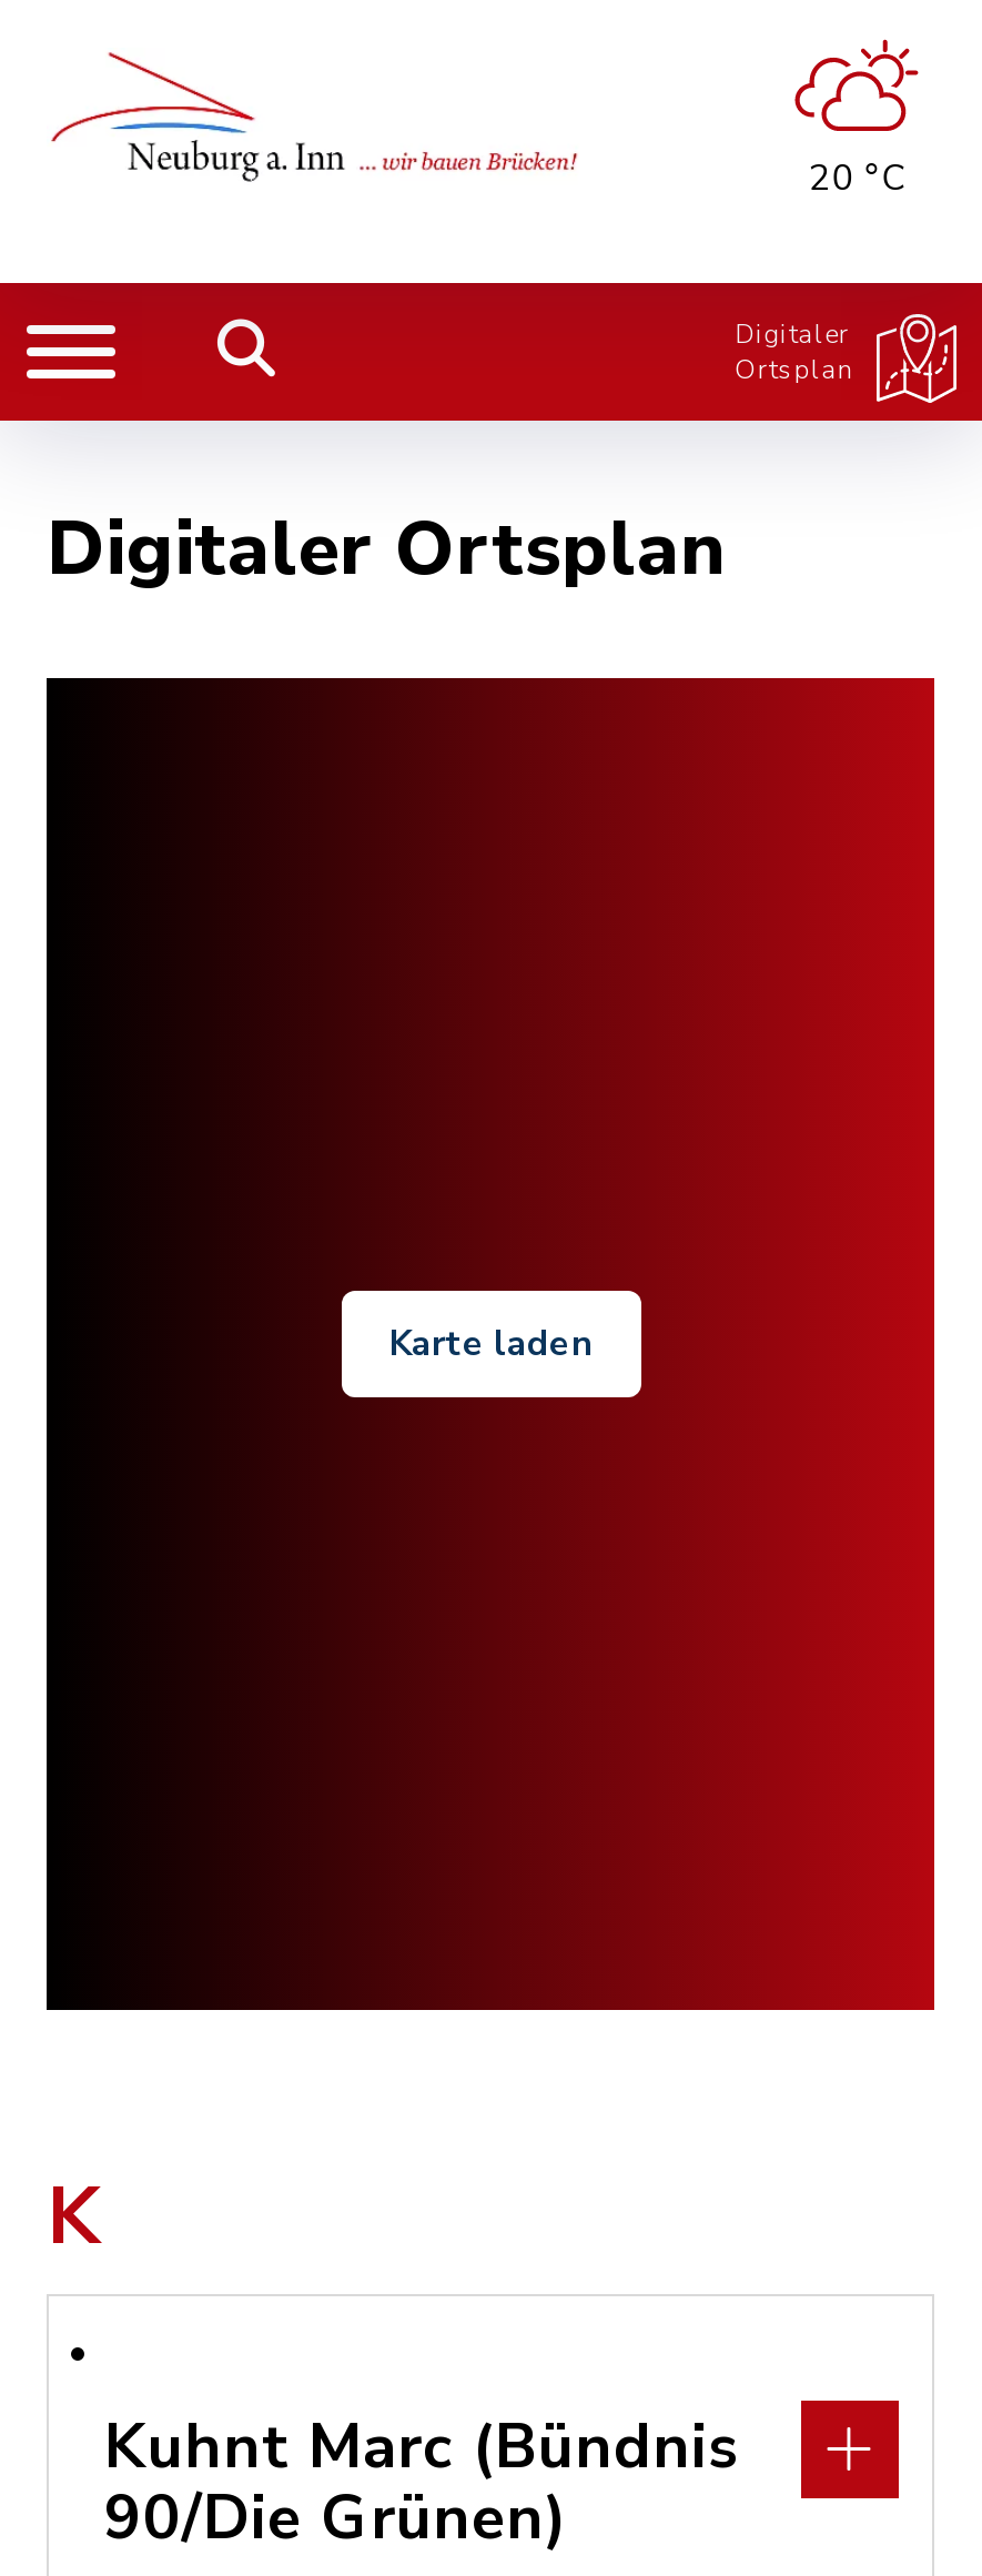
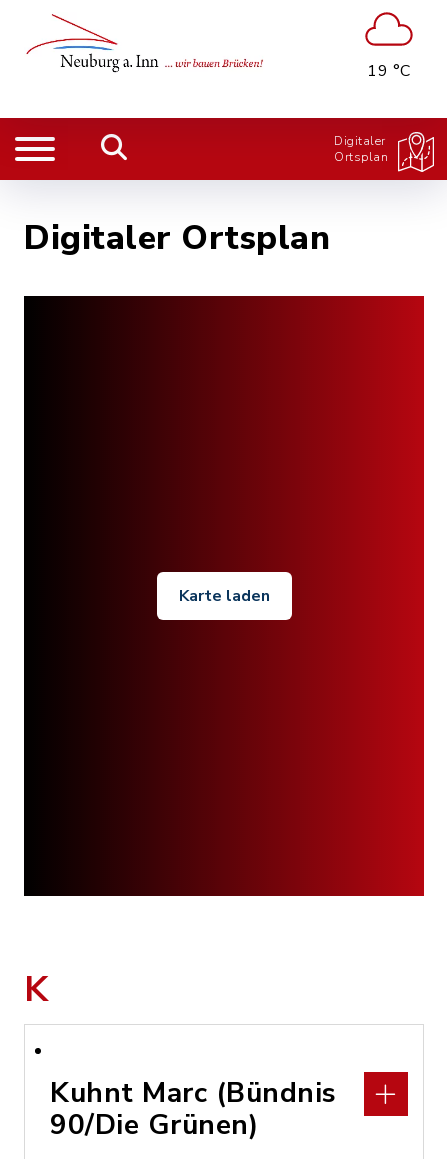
[792,39,919,202] [image] | 20 °C -> [361,9,416,81] [image] | 19 °C

